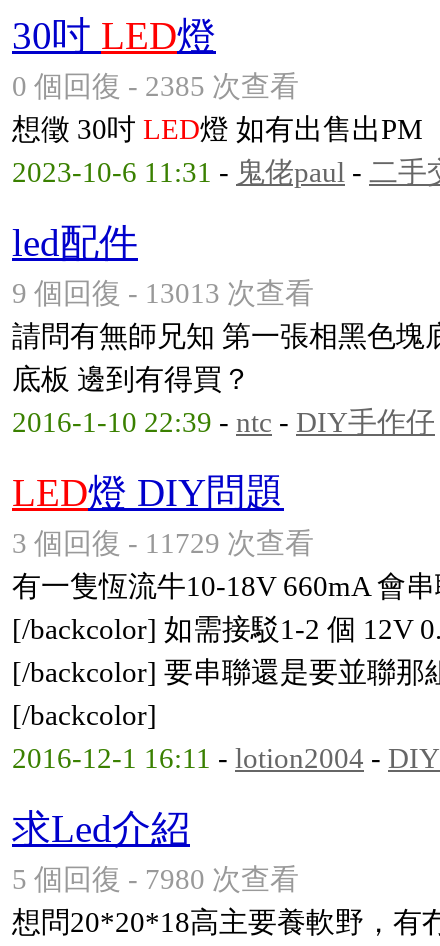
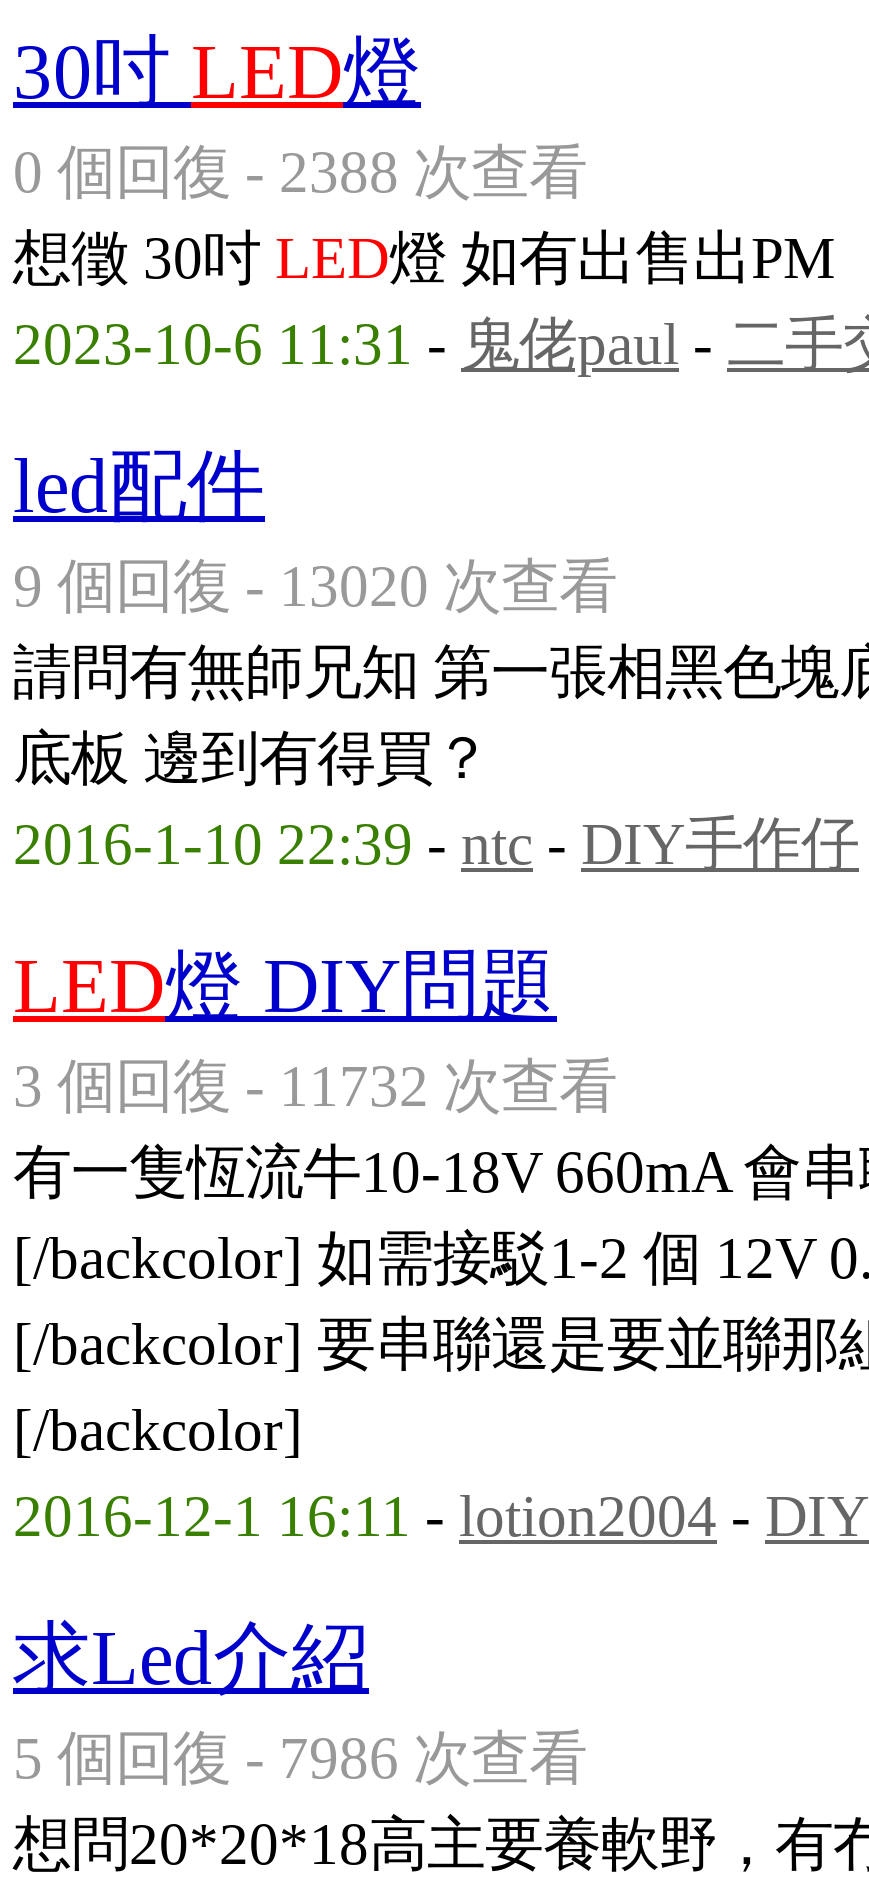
[12,70,299,102] 0 個回復 - 2385 次查看 -> [13,140,587,204] 0 個回復 - 2388 次查看
[12,277,314,309] 9 個回復 - 13013 次查看 -> [13,554,617,618] 9 個回復 - 13020 次查看
[12,527,314,559] 3 個回復 - 11729 次查看 -> [13,1054,617,1118] 3 個回復 - 11732 次查看
[12,863,299,895] 5 個回復 - 7980 次查看 -> [13,1726,587,1790] 5 個回復 - 7986 次查看

